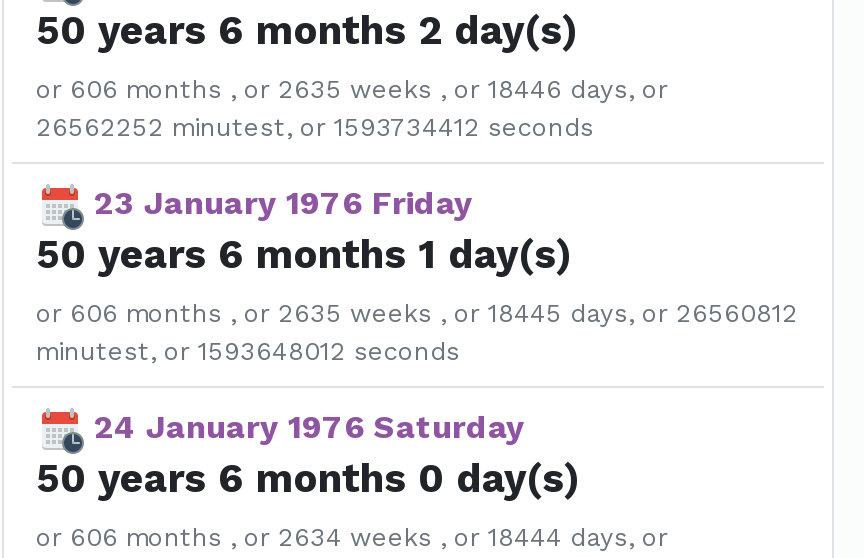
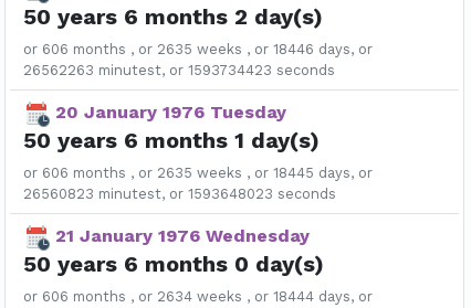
[36,112,594,142] 26562252 minutest, or 1593734412 seconds -> [23,62,335,78] 26562263 minutest, or 1593734423 seconds
[84,184,472,222] 23 January 1976 Friday -> [50,102,286,123] 20 January 1976 Tuesday
[36,298,798,366] or 606 months , or 2635 weeks , or 18445 days, or 26560812 | minutest, or 1593648012 seconds -> [23,164,373,202] or 606 months , or 2635 weeks , or 18445 days, or | 26560823 minutest, or 1593648023 seconds
[84,408,524,446] 24 January 1976 Saturday -> [50,225,310,246] 21 January 1976 Wednesday

